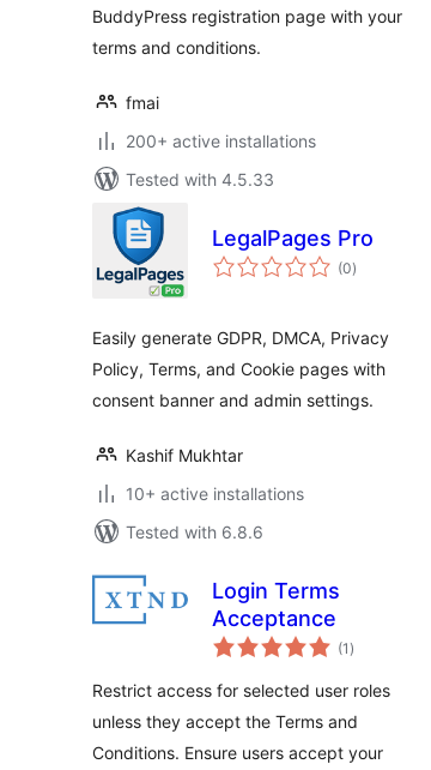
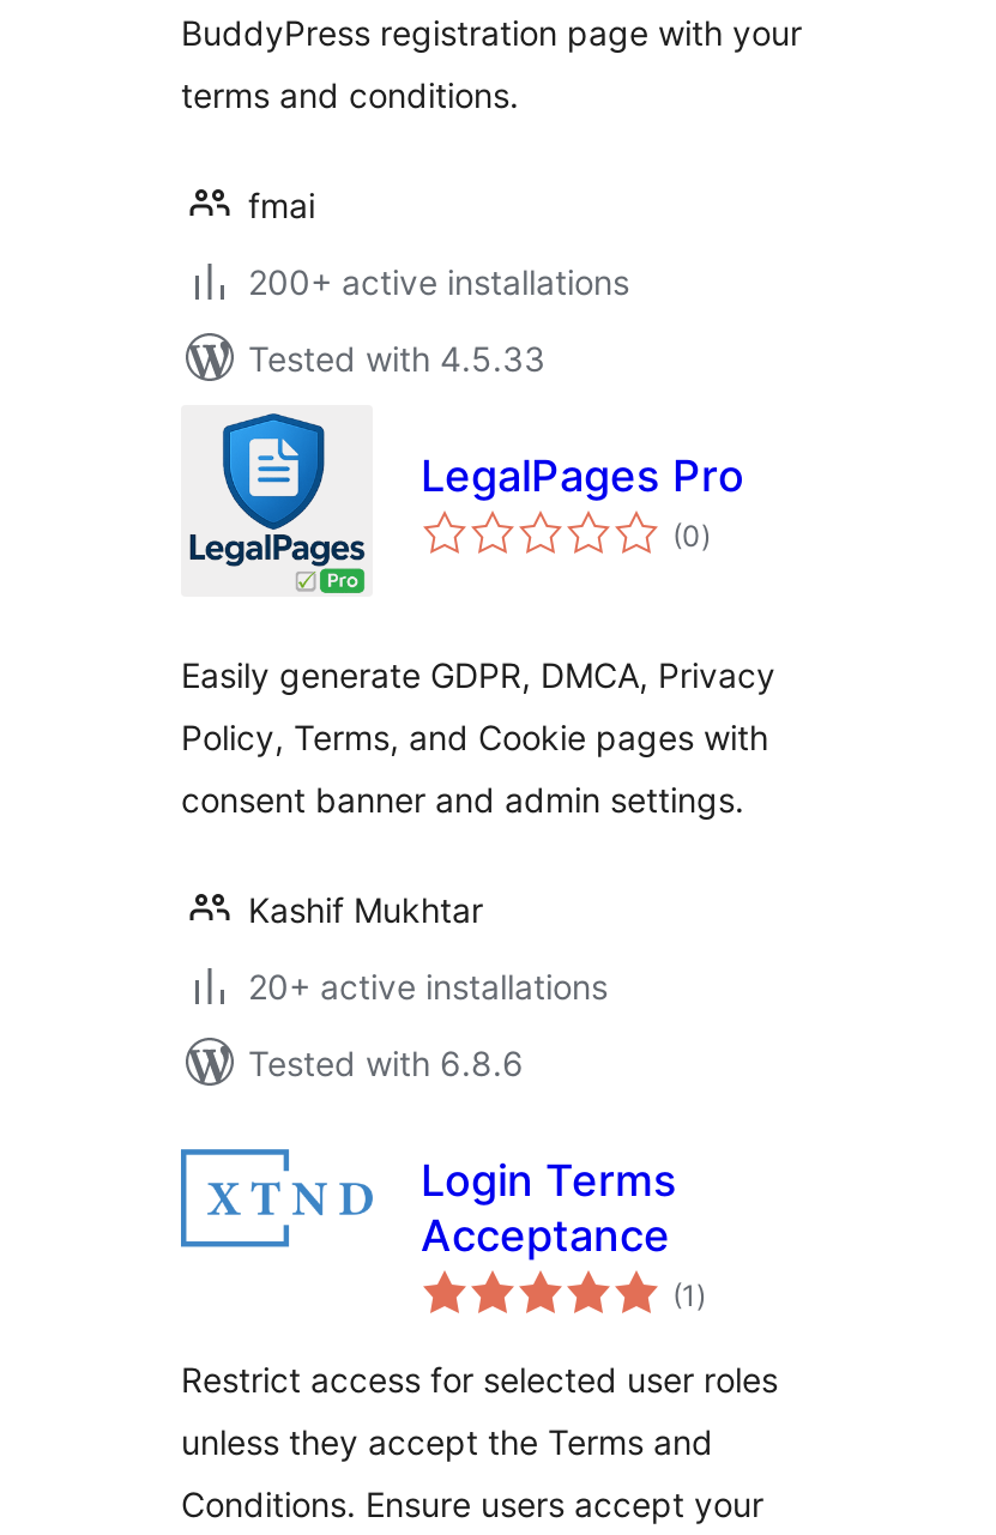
[126,483,304,504] 10+ active installations -> [248,966,608,1007] 20+ active installations

